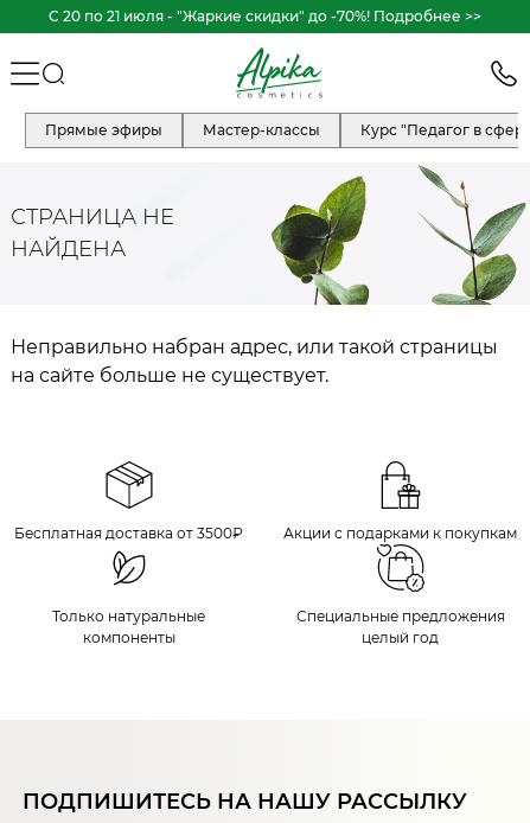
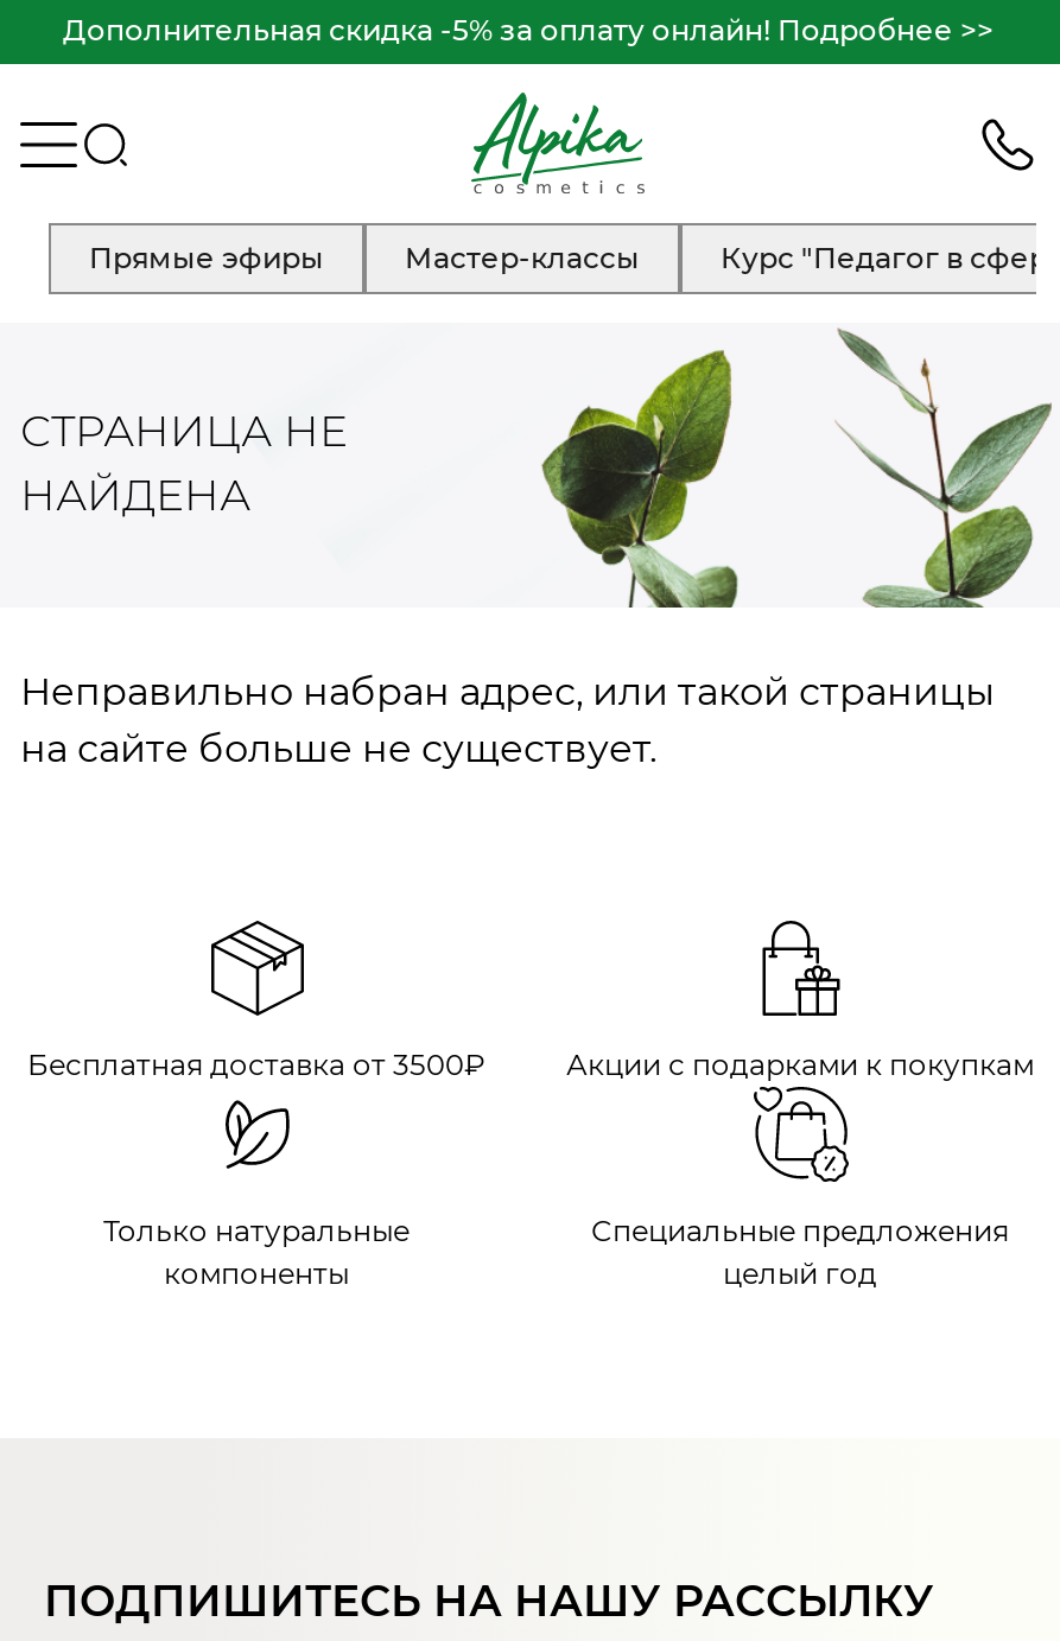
[48,7,481,25] C 20 по 21 июля - "Жаркие скидки" до -70%! Подробнее >> -> [63,12,994,47] Дополнительная скидка -5% за оплату онлайн! Подробнее >>

